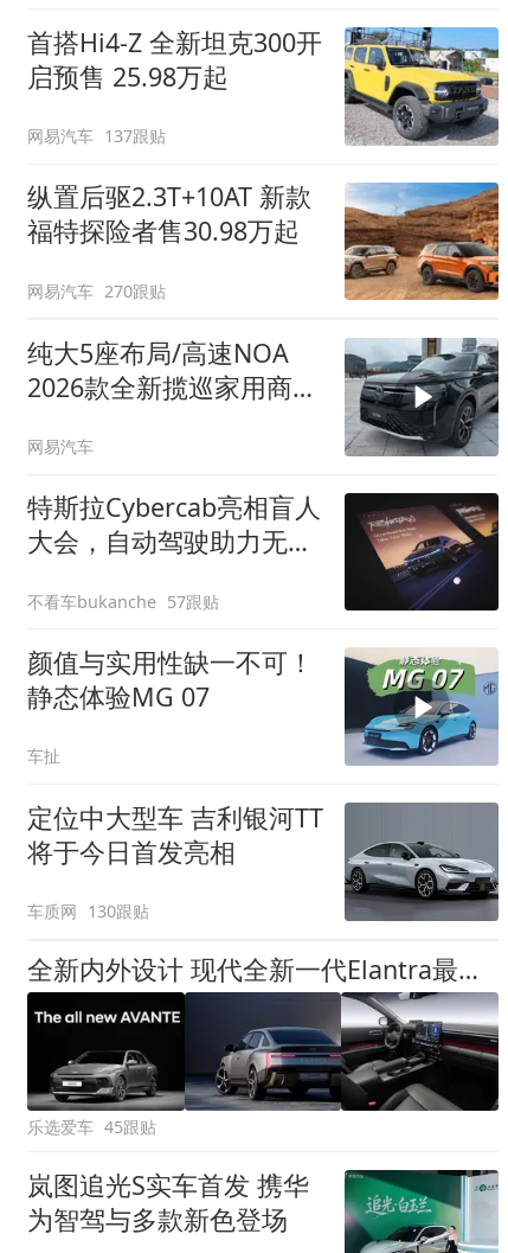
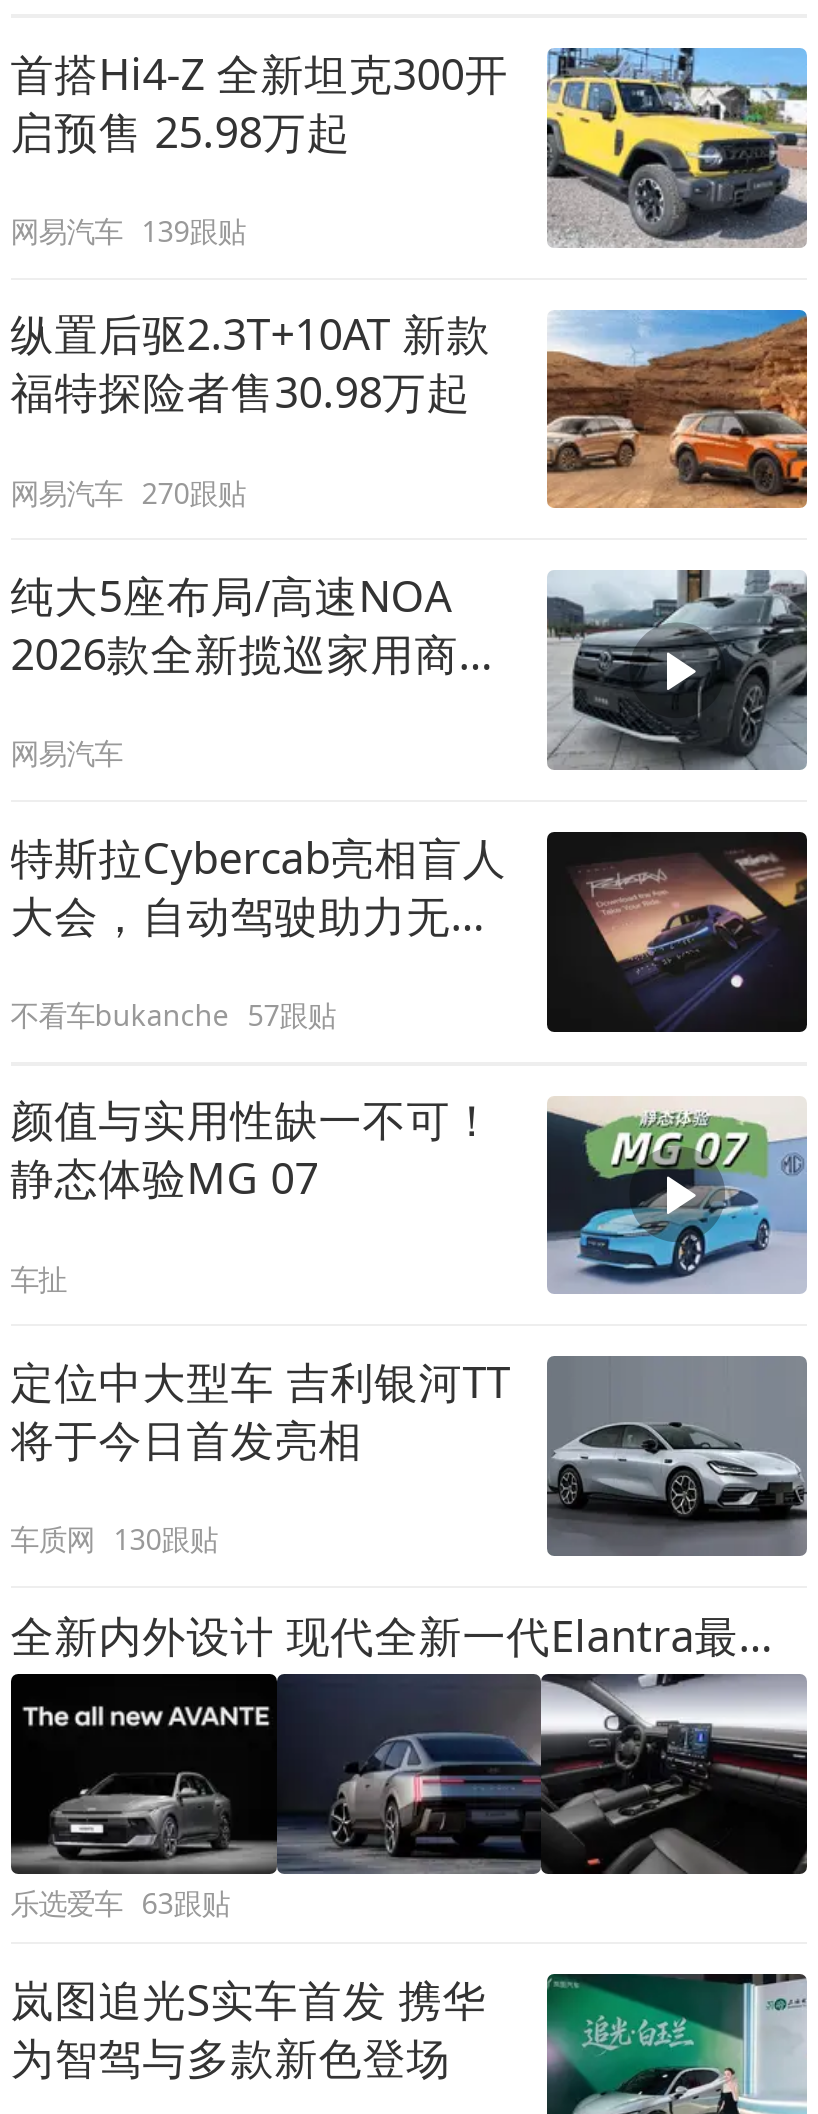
[27,124,166,147] 网易汽车 137跟贴 -> [10,212,246,250] 网易汽车 139跟贴
[27,1116,157,1139] 乐选爱车 45跟贴 -> [10,1883,230,1921] 乐选爱车 63跟贴

